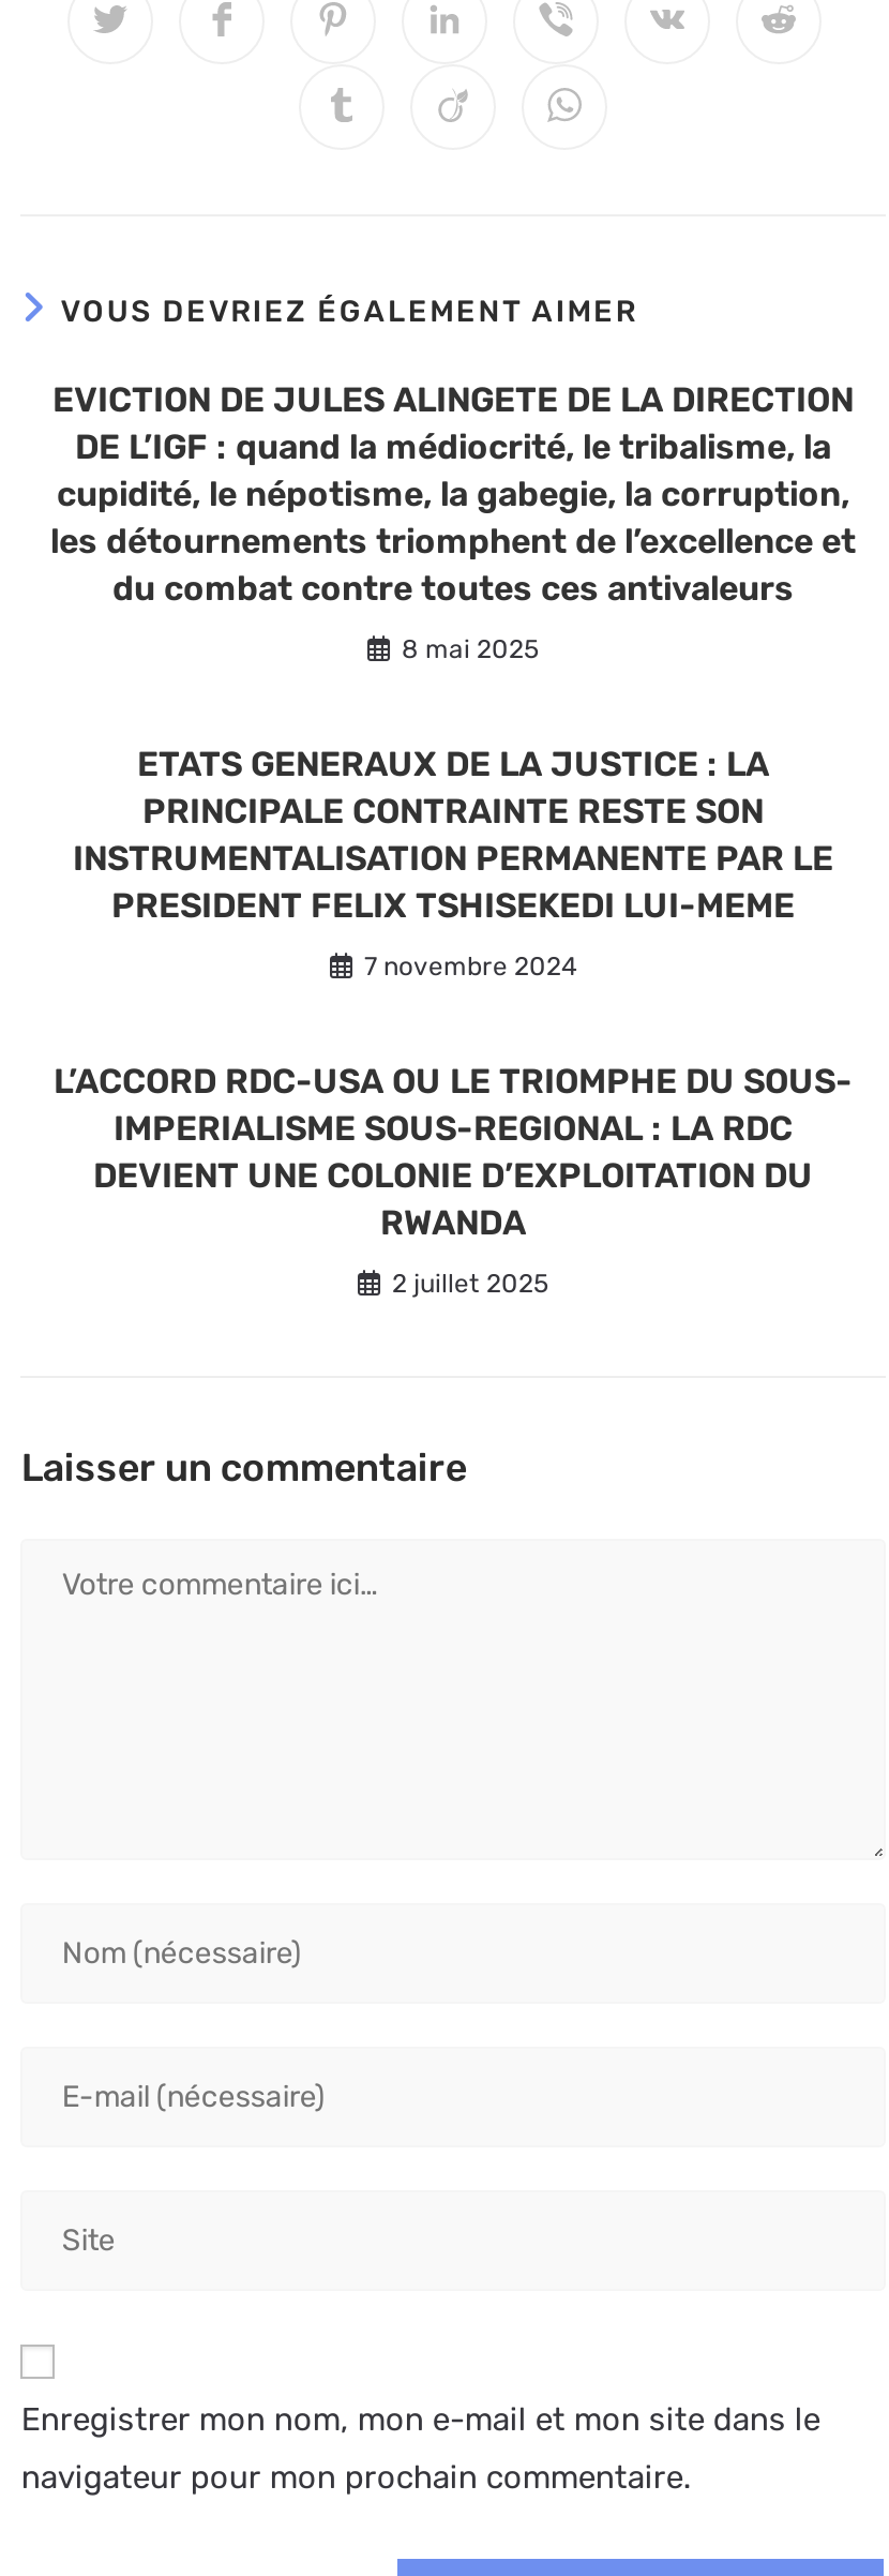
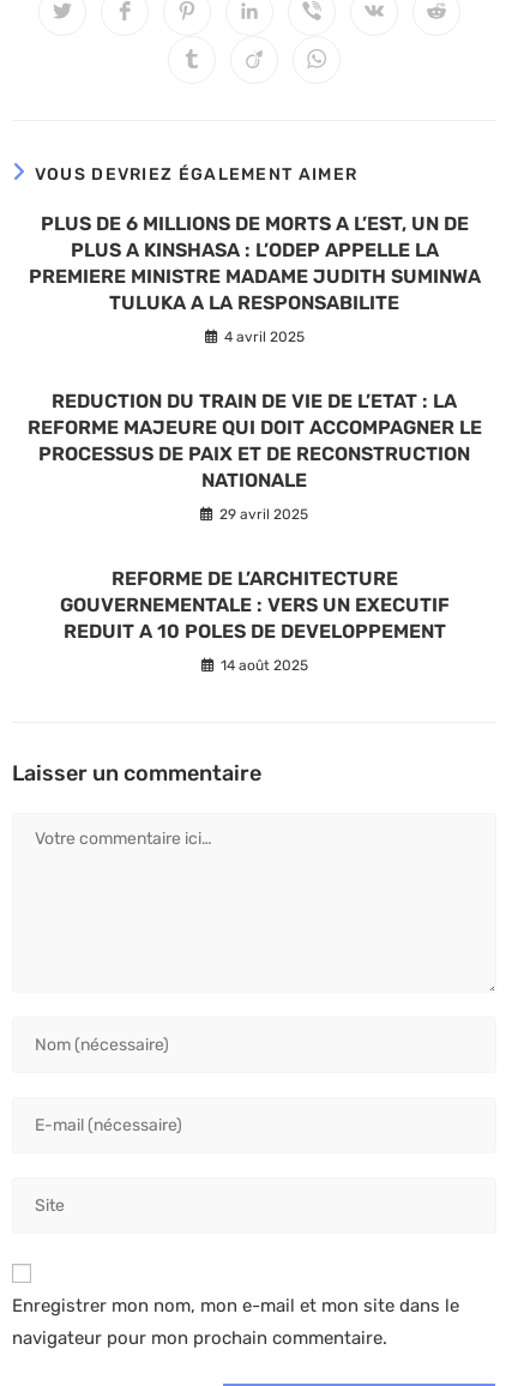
[50,380,856,609] EVICTION DE JULES ALINGETE DE LA DIRECTION | DE L’IGF : quand la médiocrité, le tribalisme, la | cupidité, le népotisme, la gabegie, la corruption, | les détournements triomphent de l’excellence et | du combat contre toutes ces antivaleurs -> [28,212,480,314] PLUS DE 6 MILLIONS DE MORTS A L’EST, UN DE | PLUS A KINSHASA : L’ODEP APPELLE LA | PREMIERE MINISTRE MADAME JUDITH SUMINWA | TULUKA A LA RESPONSABILITE
[402,635,539,665] 8 mai 2025 -> [224,329,304,346] 4 avril 2025
[73,744,833,926] ETATS GENERAUX DE LA JUSTICE : LA | PRINCIPALE CONTRAINTE RESTE SON | INSTRUMENTALISATION PERMANENTE PAR LE | PRESIDENT FELIX TSHISEKEDI LUI-MEME -> [27,390,481,492] REDUCTION DU TRAIN DE VIE DE L’ETAT : LA | REFORME MAJEURE QUI DOIT ACCOMPAGNER LE | PROCESSUS DE PAIX ET DE RECONSTRUCTION | NATIONALE
[364,952,576,982] 7 novembre 2024 -> [219,506,308,523] 29 avril 2025
[54,1061,853,1243] L’ACCORD RDC-USA OU LE TRIOMPHE DU SOUS- | IMPERIALISME SOUS-REGIONAL : LA RDC | DEVIENT UNE COLONIE D’EXPLOITATION DU | RWANDA -> [59,567,449,643] REFORME DE L’ARCHITECTURE | GOUVERNEMENTALE : VERS UN EXECUTIF | REDUIT A 10 POLES DE DEVELOPPEMENT
[392,1269,548,1299] 2 juillet 2025 -> [220,657,308,674] 14 août 2025

